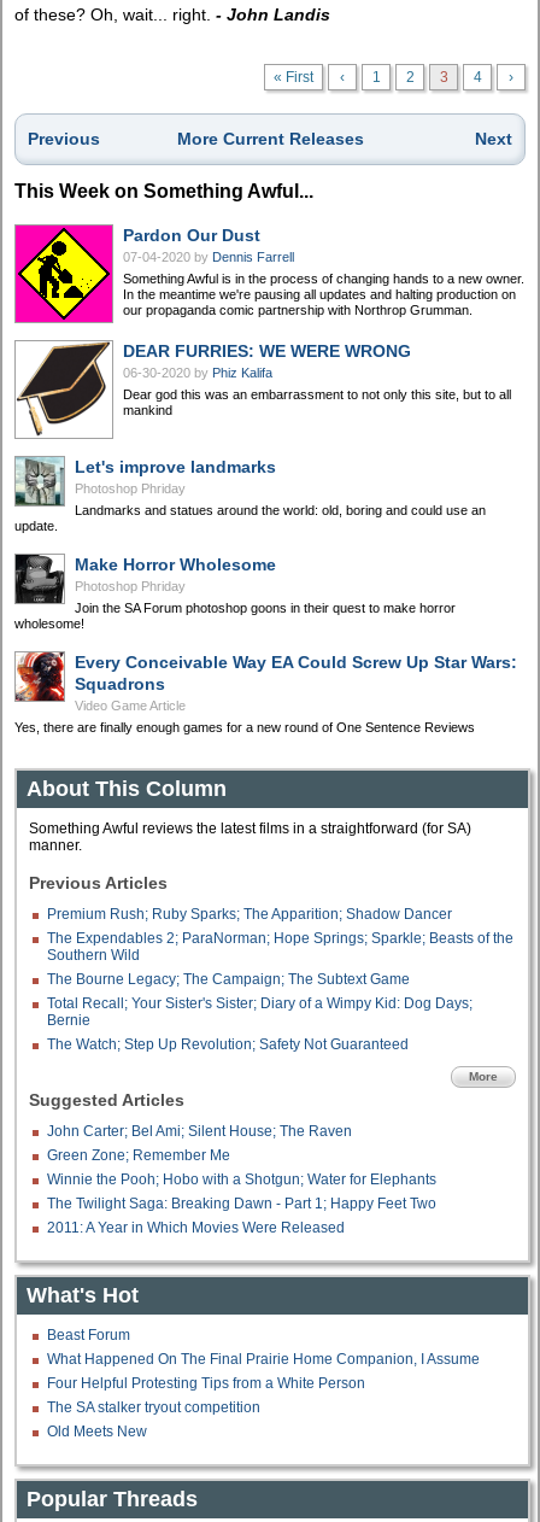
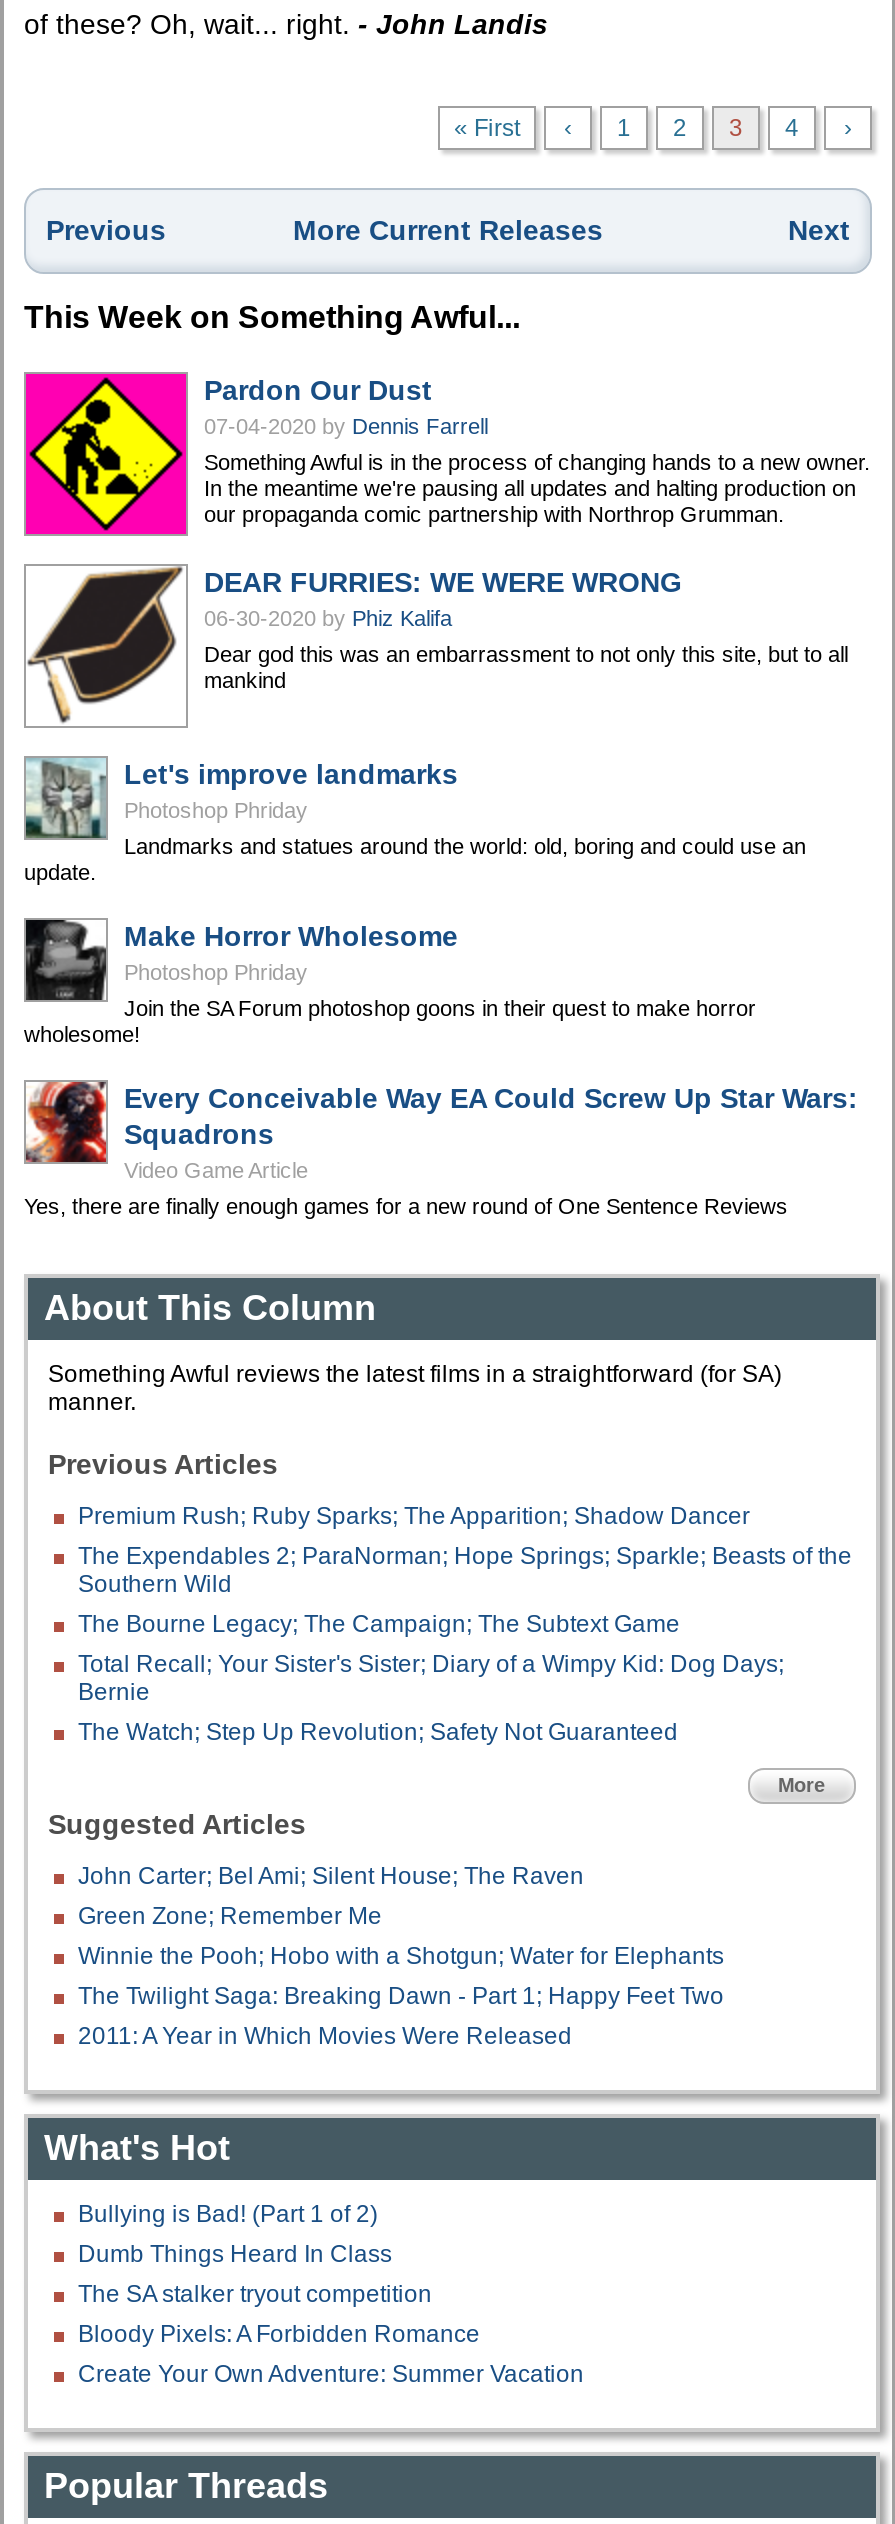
[47,1326,480,1391] Beast Forum | What Happened On The Final Prairie Home Companion, I Assume | Four Helpful Protesting Tips from a White Person -> [78,2199,392,2267] Bullying is Bad! (Part 1 of 2) | Dumb Things Heard In Class
moved [47,1399,260,1416] -> [78,2279,432,2307]: The SA stalker tryout competition
[47,1423,147,1440] Old Meets New -> [78,2319,584,2387] Bloody Pixels: A Forbidden Romance | Create Your Own Adventure: Summer Vacation

